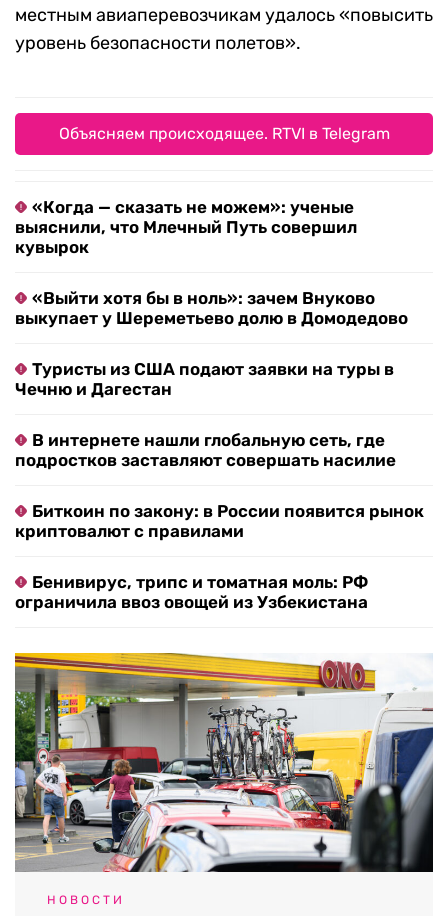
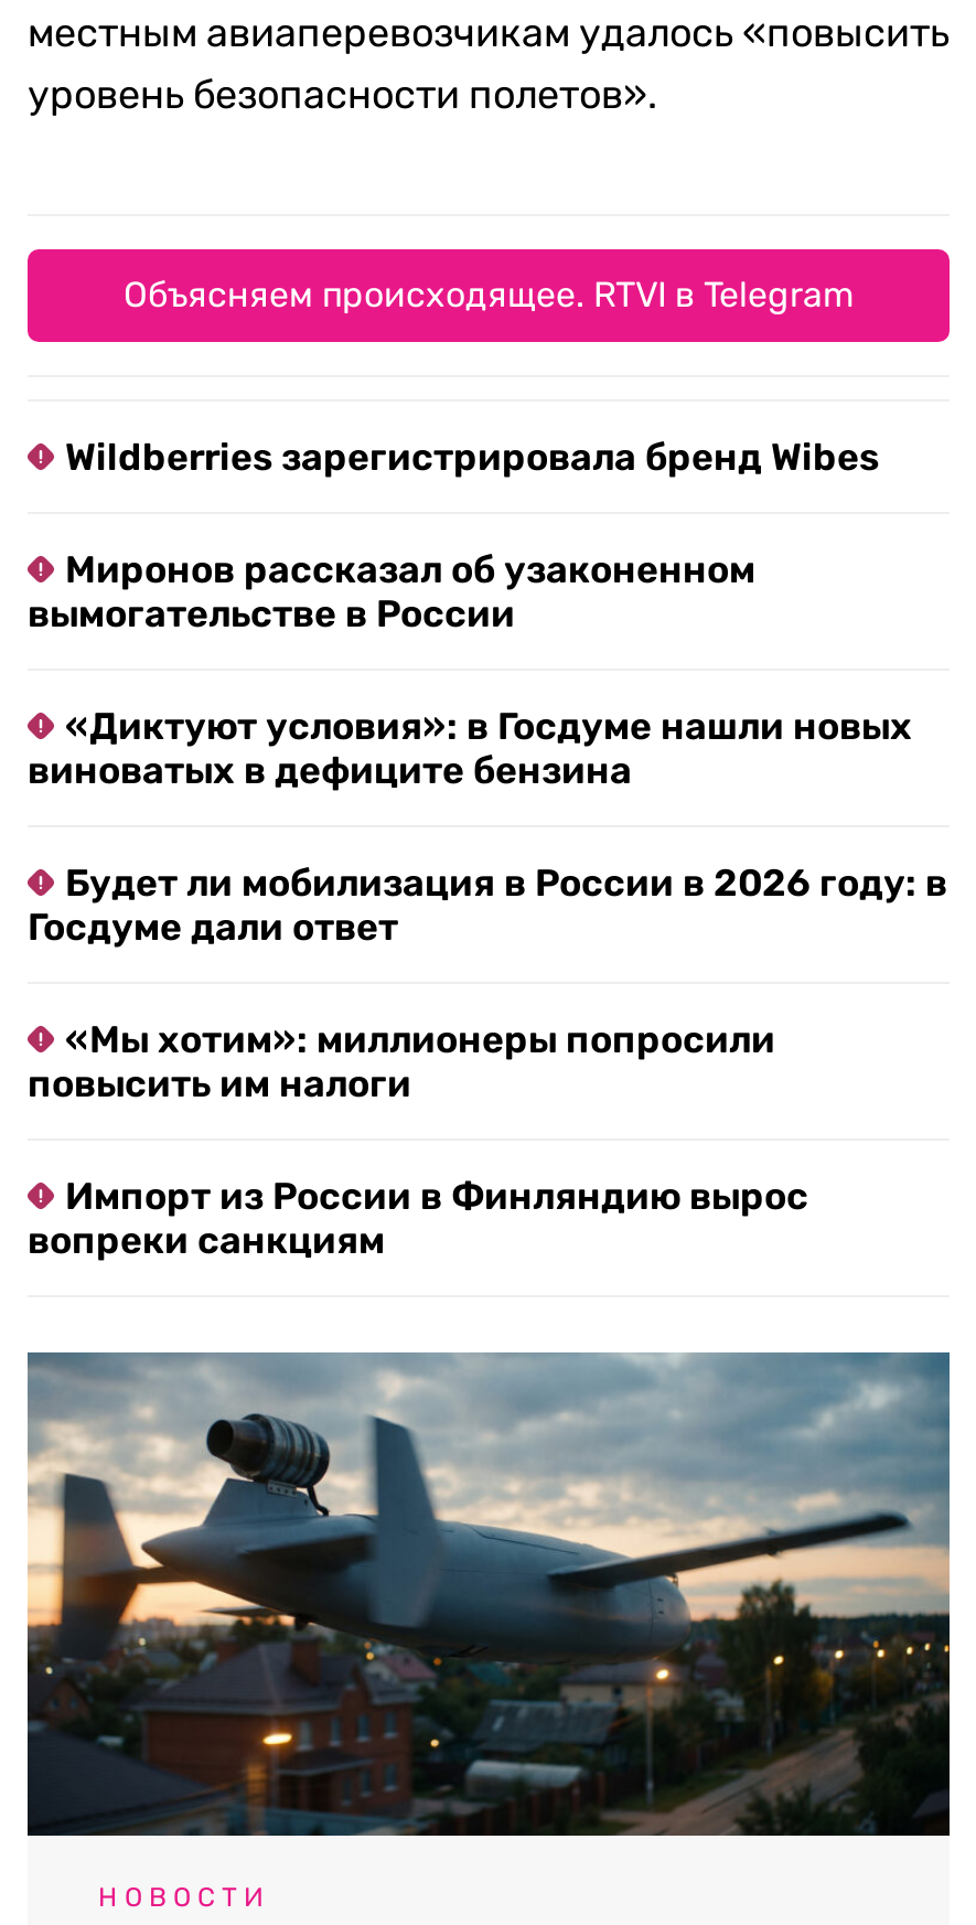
[15,197,357,257] «Когда — сказать не можем»: ученые | выяснили, что Млечный Путь совершил | кувырок -> [65,435,879,479] Wildberries зарегистрировала бренд Wibes
[15,288,408,328] «Выйти хотя бы в ноль»: зачем Внуково | выкупает у Шереметьево долю в Домодедово -> [28,547,755,636] Миронов рассказал об узаконенном | вымогательстве в России
[15,359,394,399] Туристы из США подают заявки на туры в | Чечню и Дагестан -> [28,704,912,792] «Диктуют условия»: в Госдуме нашли новых | виноватых в дефиците бензина
[15,430,396,470] В интернете нашли глобальную сеть, где | подростков заставляют совершать насилие -> [28,861,947,949] Будет ли мобилизация в России в 2026 году: в | Госдуме дали ответ
[15,501,424,541] Биткоин по закону: в России появится рынок | криптовалют с правилами -> [28,1017,775,1106] «Мы хотим»: миллионеры попросили | повысить им налоги
[15,572,368,612] Бенивирус, трипс и томатная моль: РФ | ограничила ввоз овощей из Узбекистана -> [28,1174,808,1262] Импорт из России в Финляндию вырос | вопреки санкциям
[14,652,433,873] [image] -> [25,1350,952,1838] [image]

